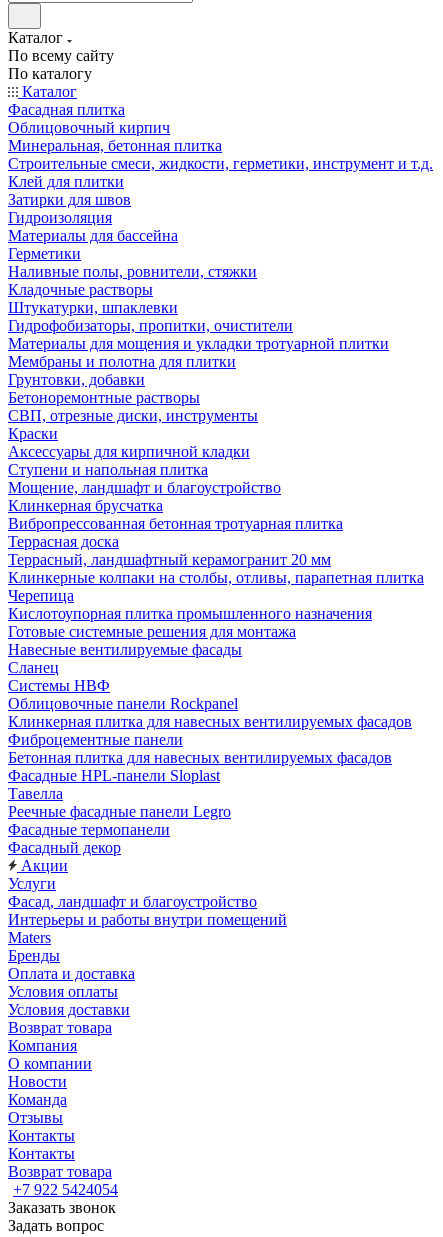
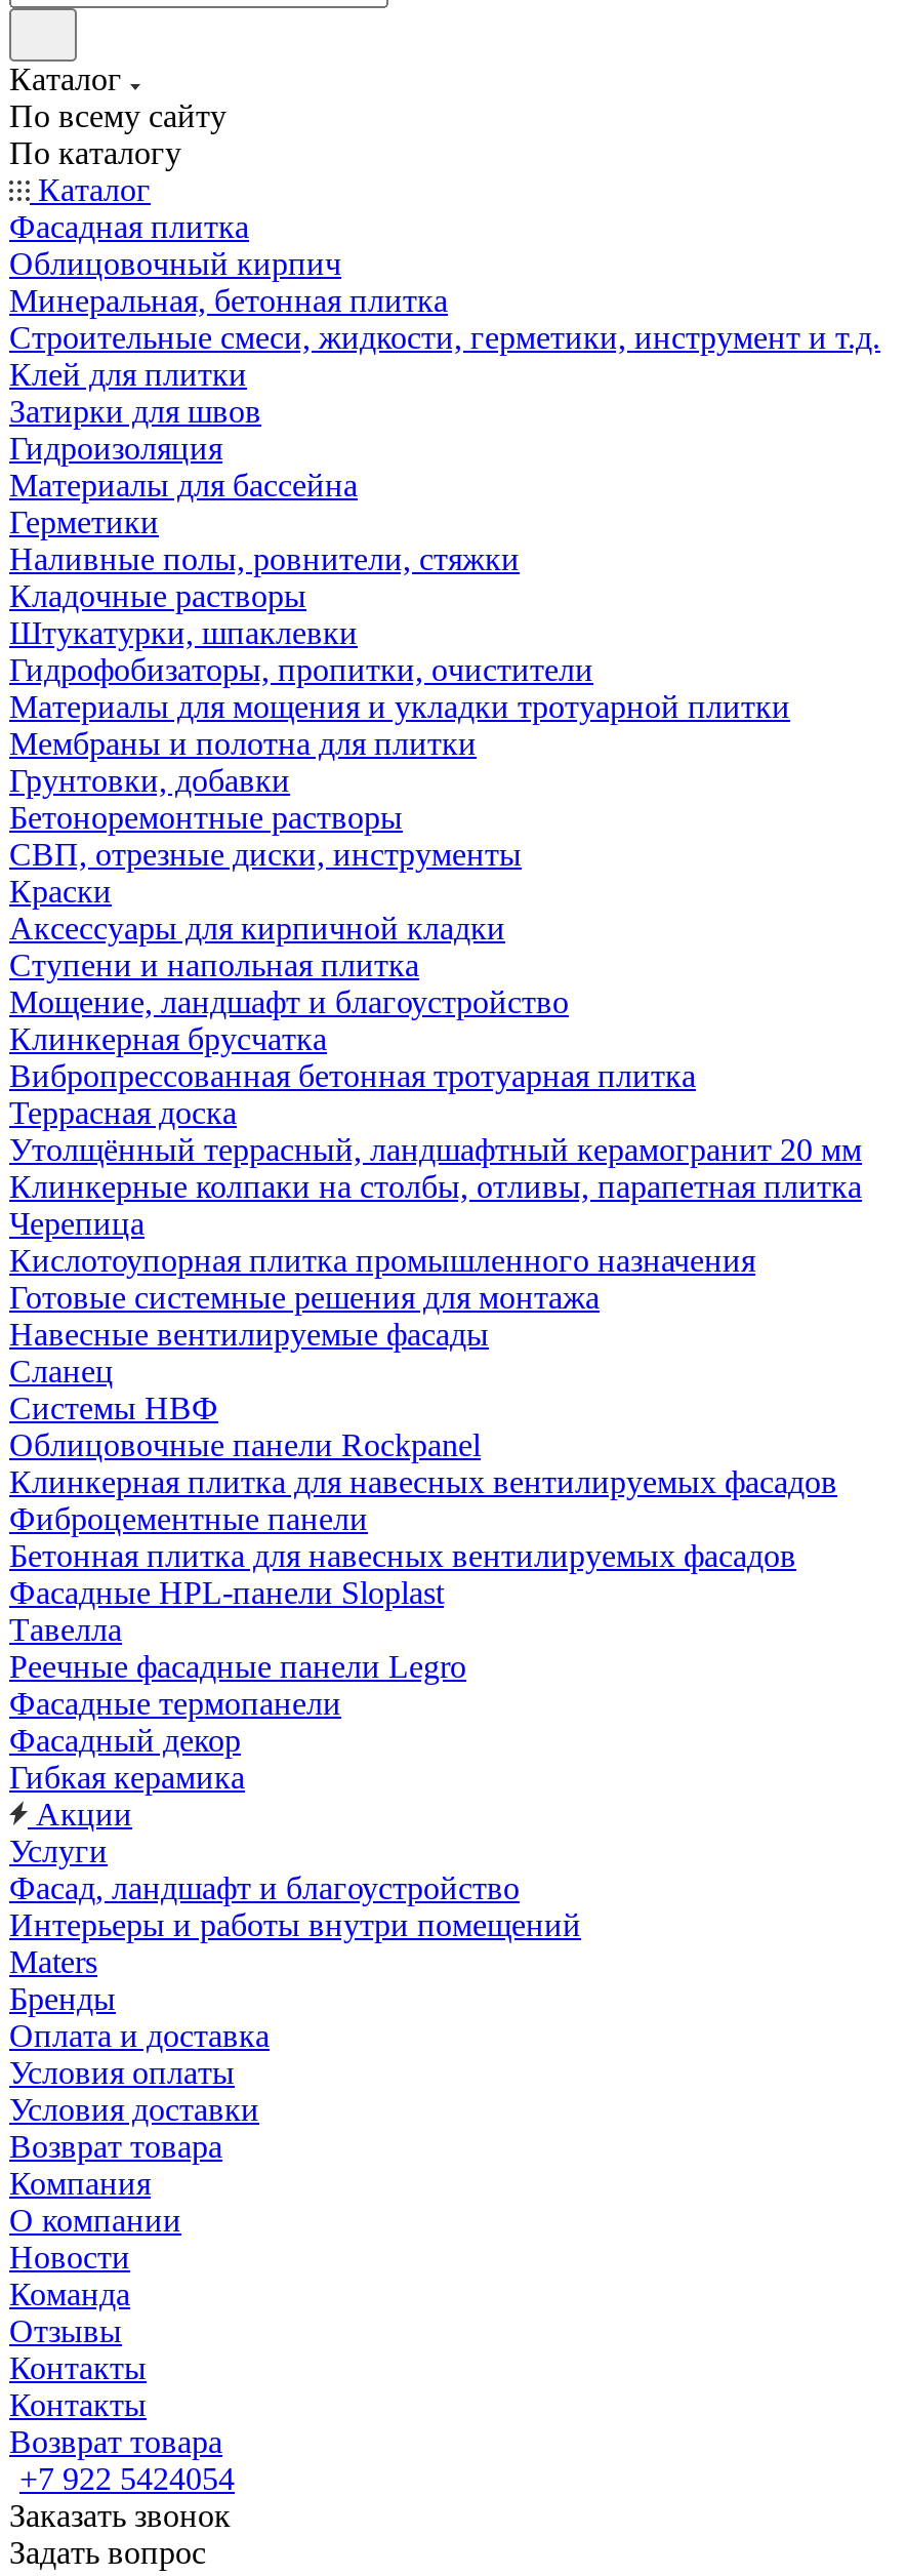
[8,551,331,568] Террасный, ландшафтный керамогранит 20 мм -> [9,1132,862,1167] Утолщённый террасный, ландшафтный керамогранит 20 мм
none -> [9,1760,245,1795] Гибкая керамика

